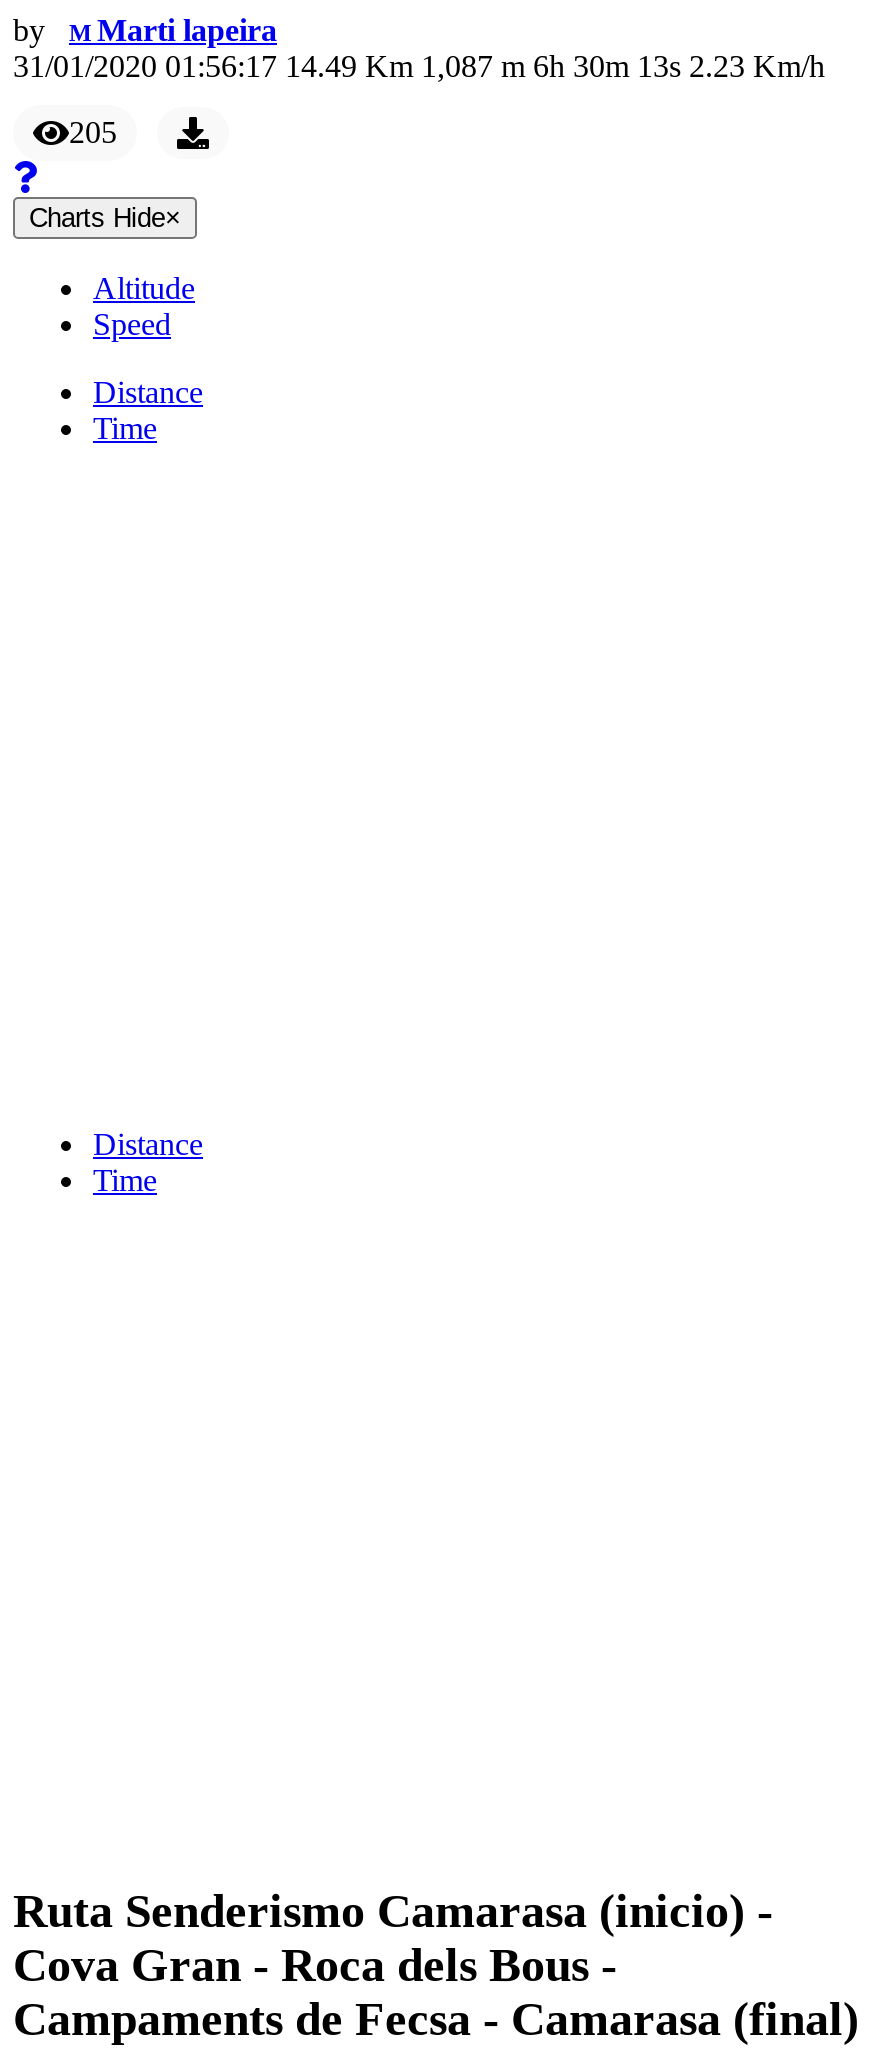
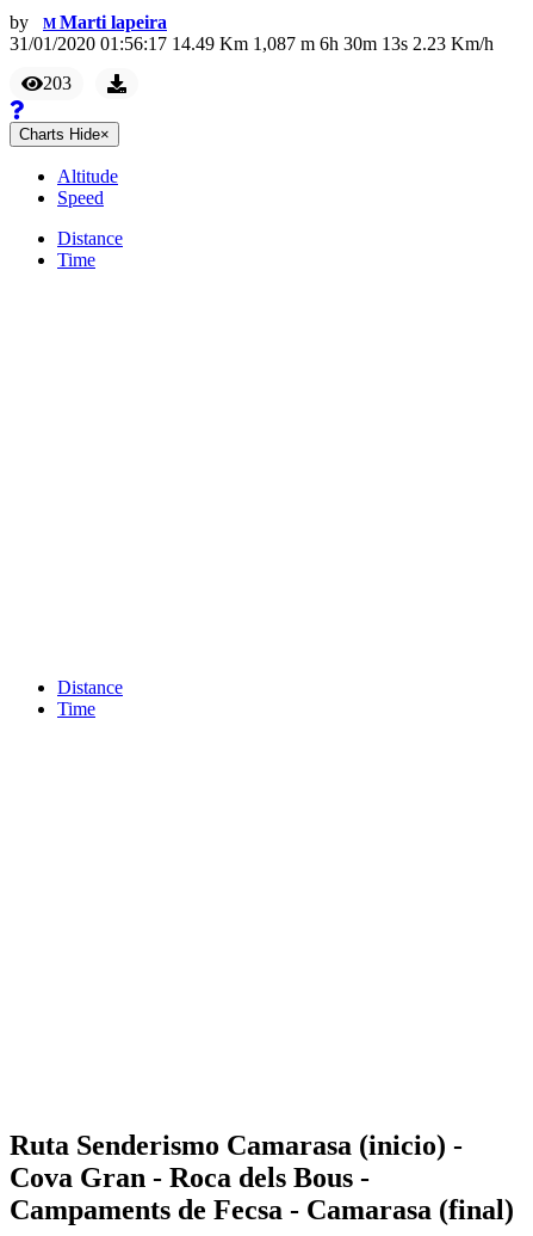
[69,114,117,148] 205 -> [43,72,72,93] 203

